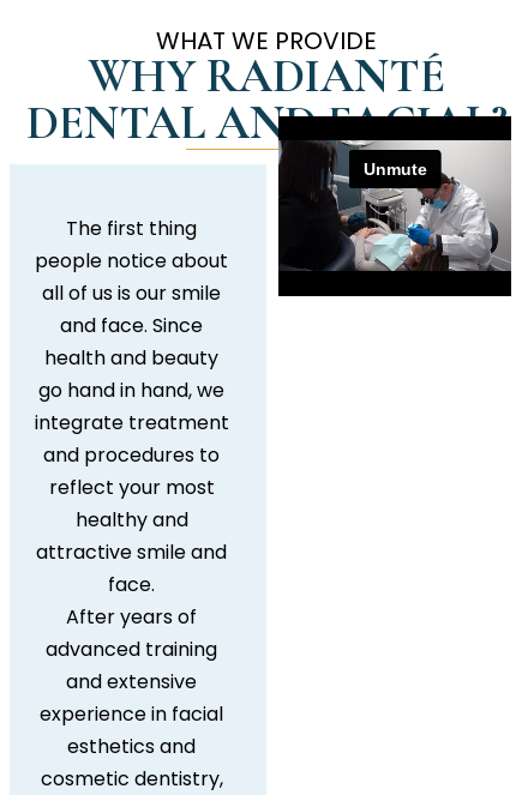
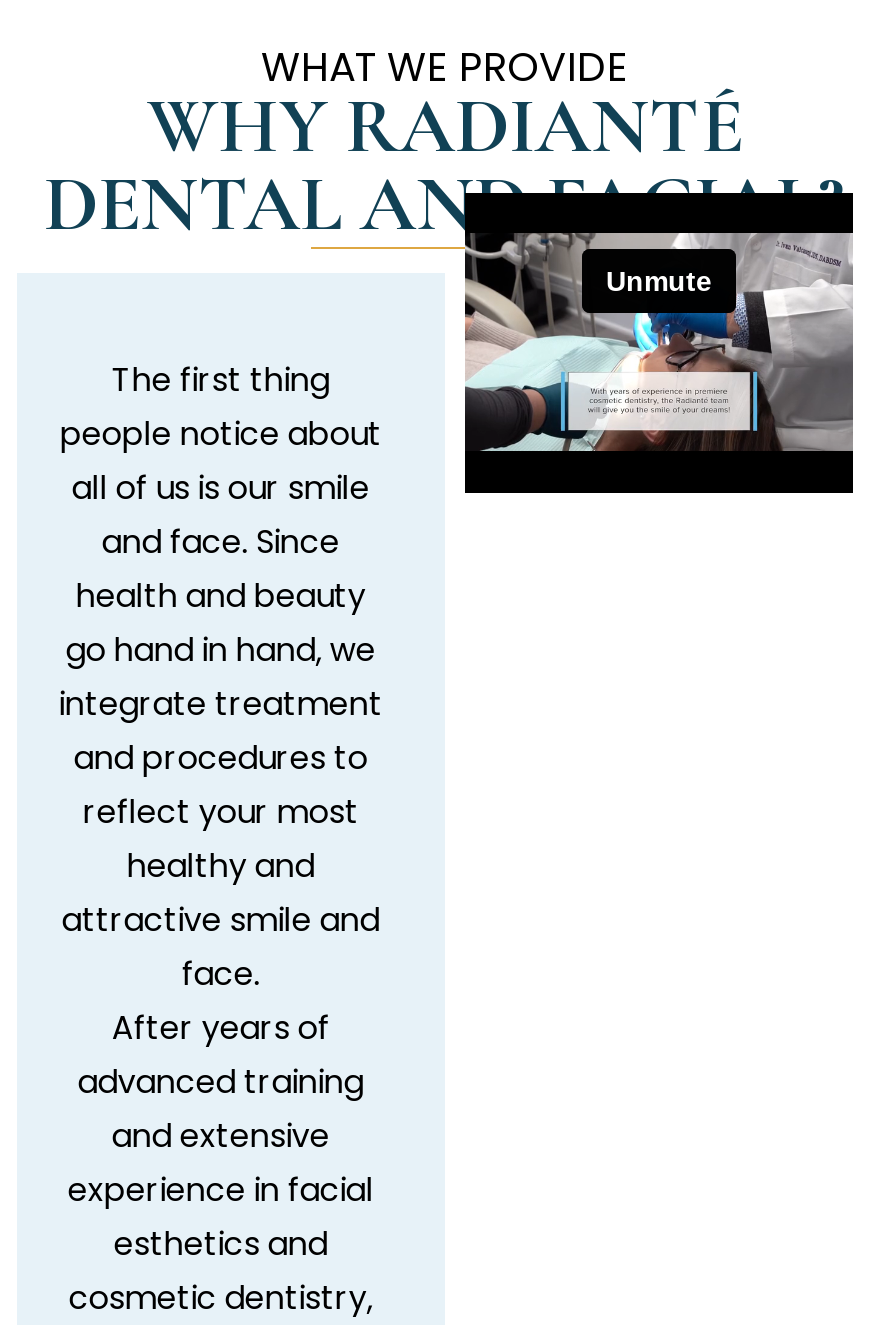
[277,153,511,272] [image] -> [463,255,851,453] [image]

